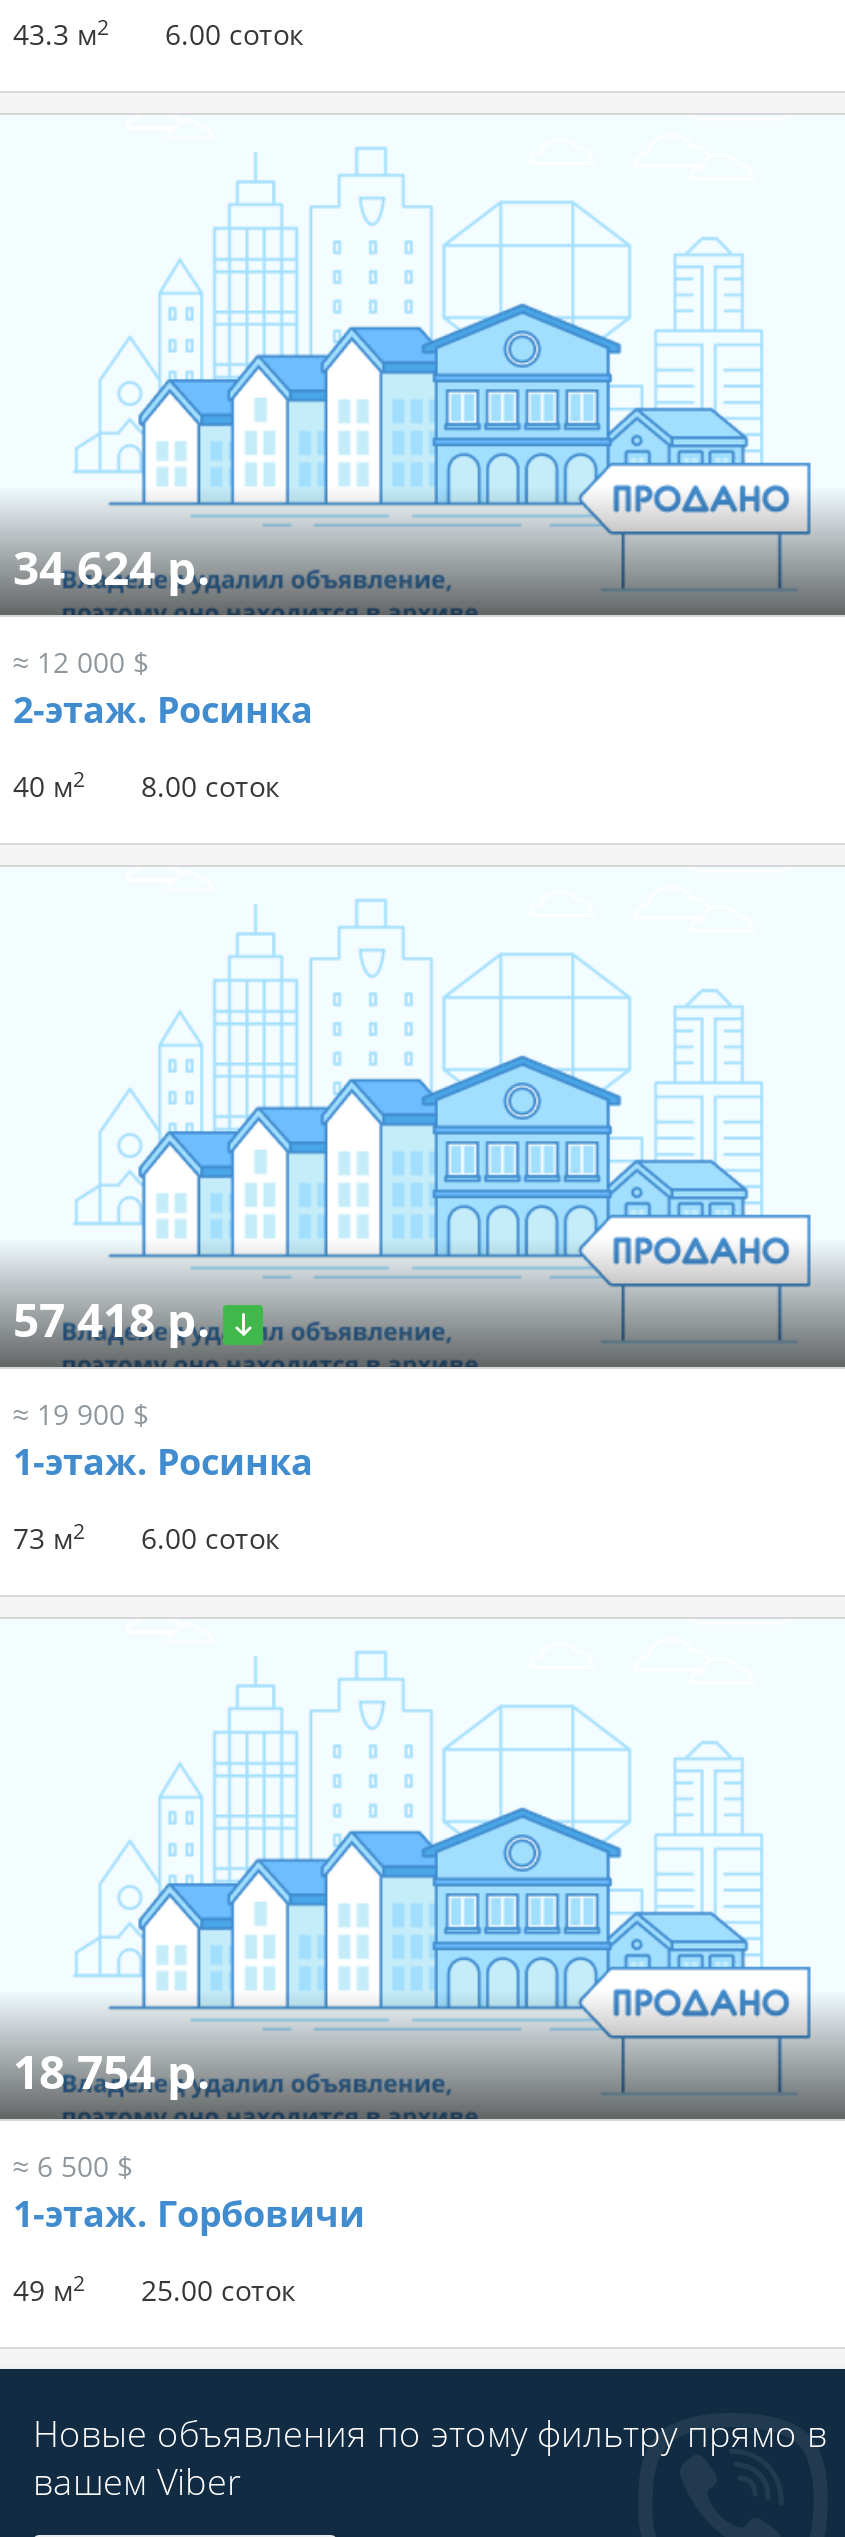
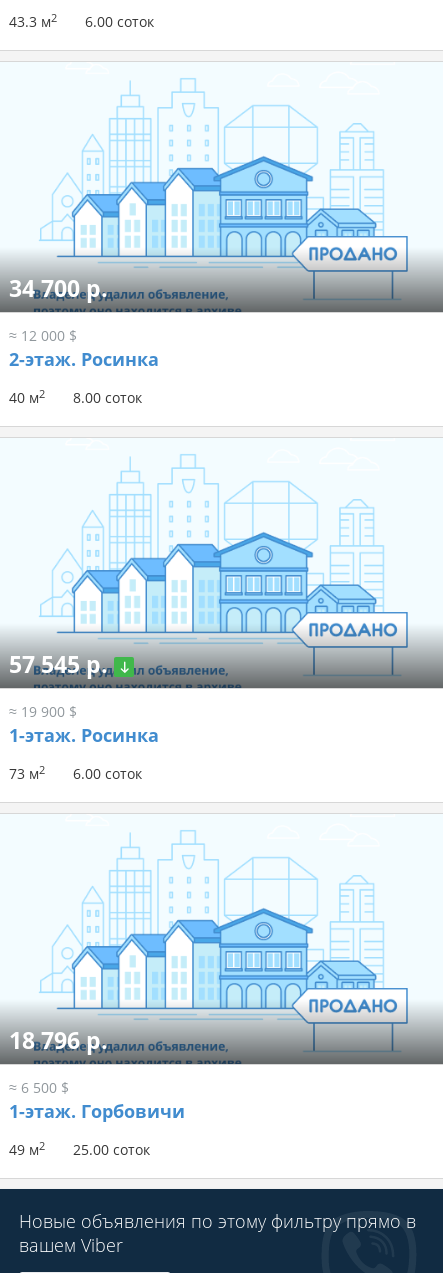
[13,536,211,600] 34 624 р. -> [9,272,108,304] 34 700 р.
[13,1288,223,1352] 57 418 р. -> [9,648,114,680] 57 545 р.
[13,2040,211,2104] 18 754 р. -> [9,1024,108,1056] 18 796 р.

